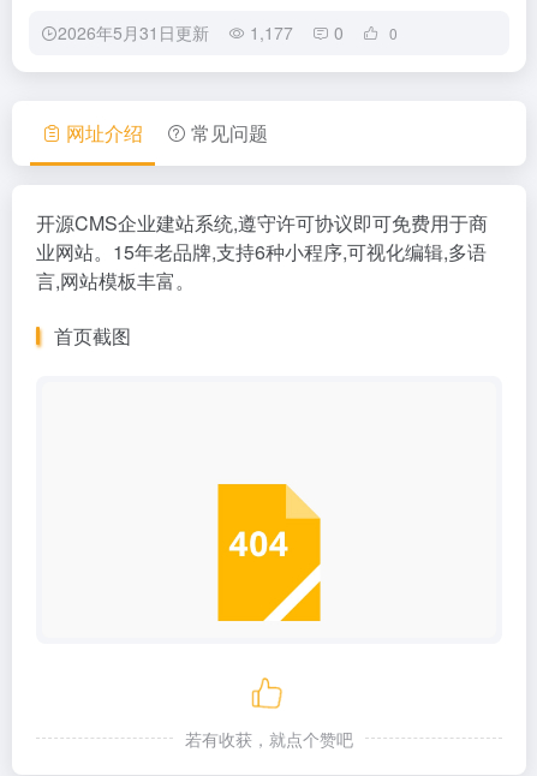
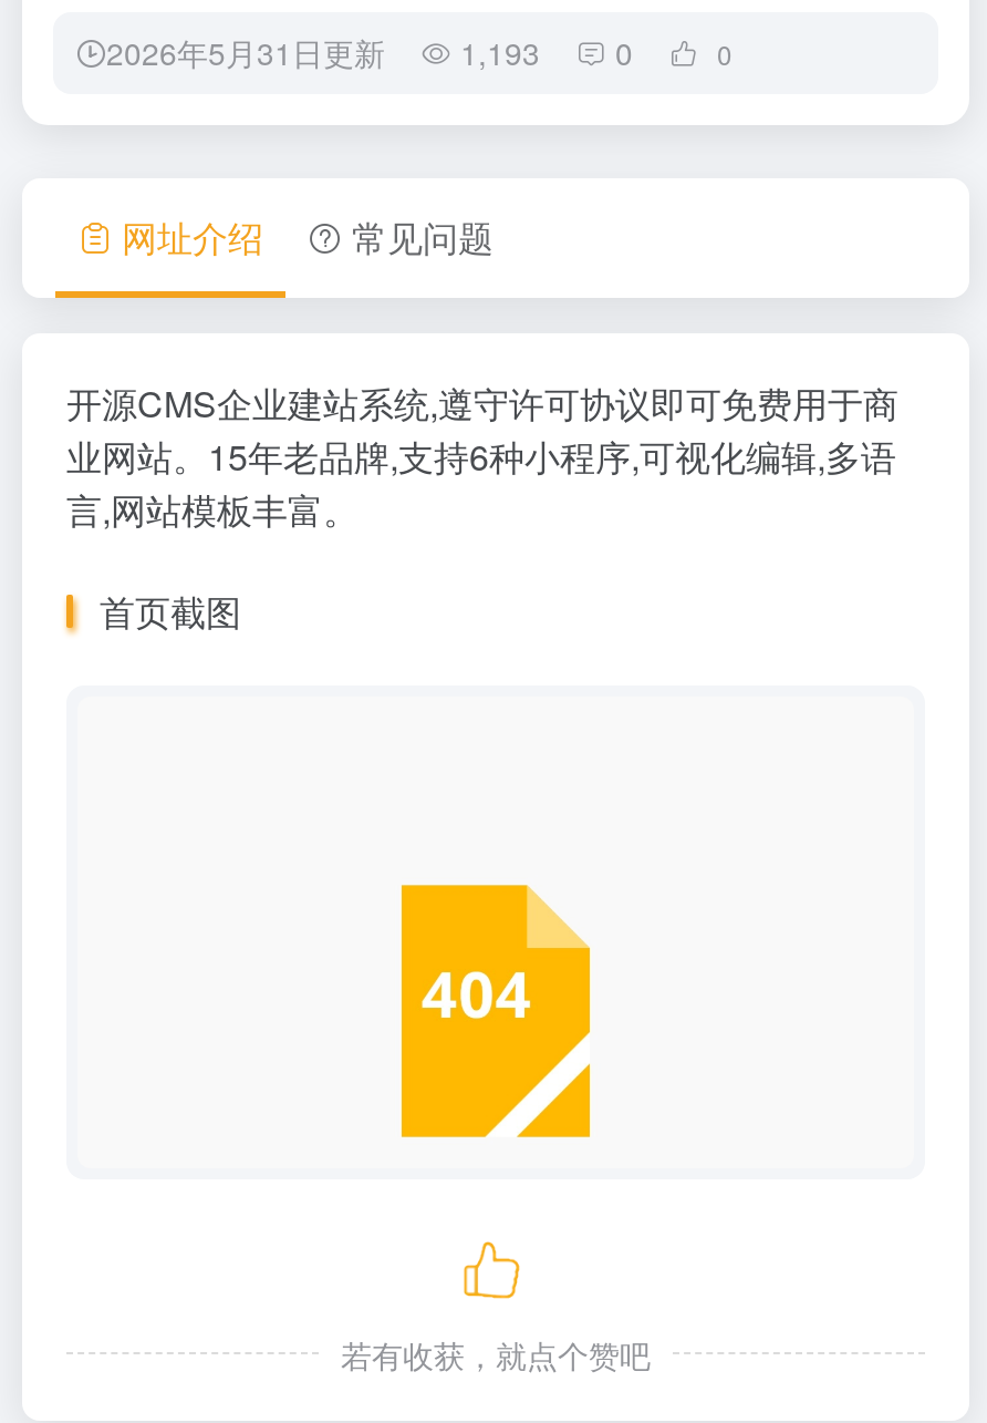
[58,20,344,44] 2026年5月31日更新 1,177 0 -> [106,30,633,74] 2026年5月31日更新 1,193 0

